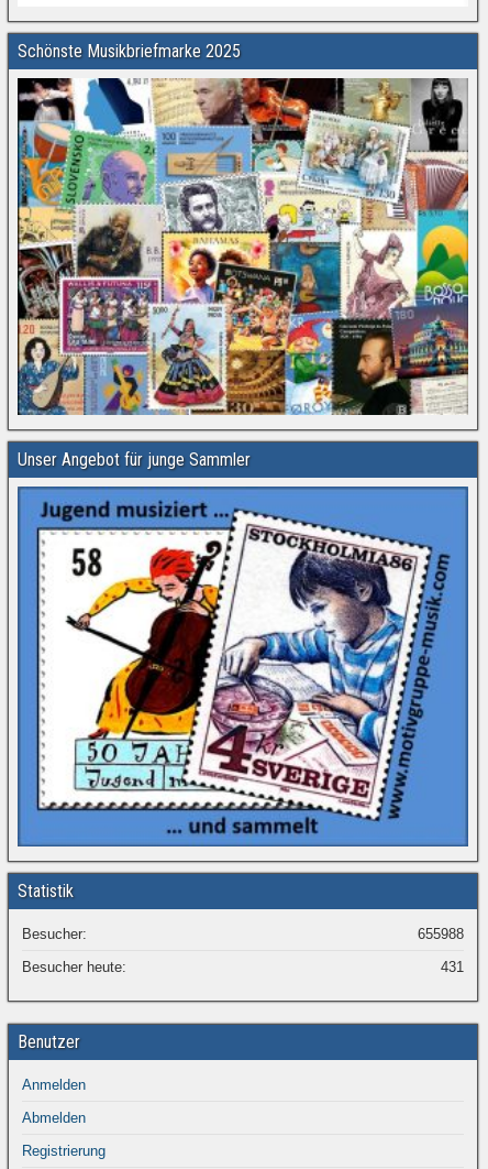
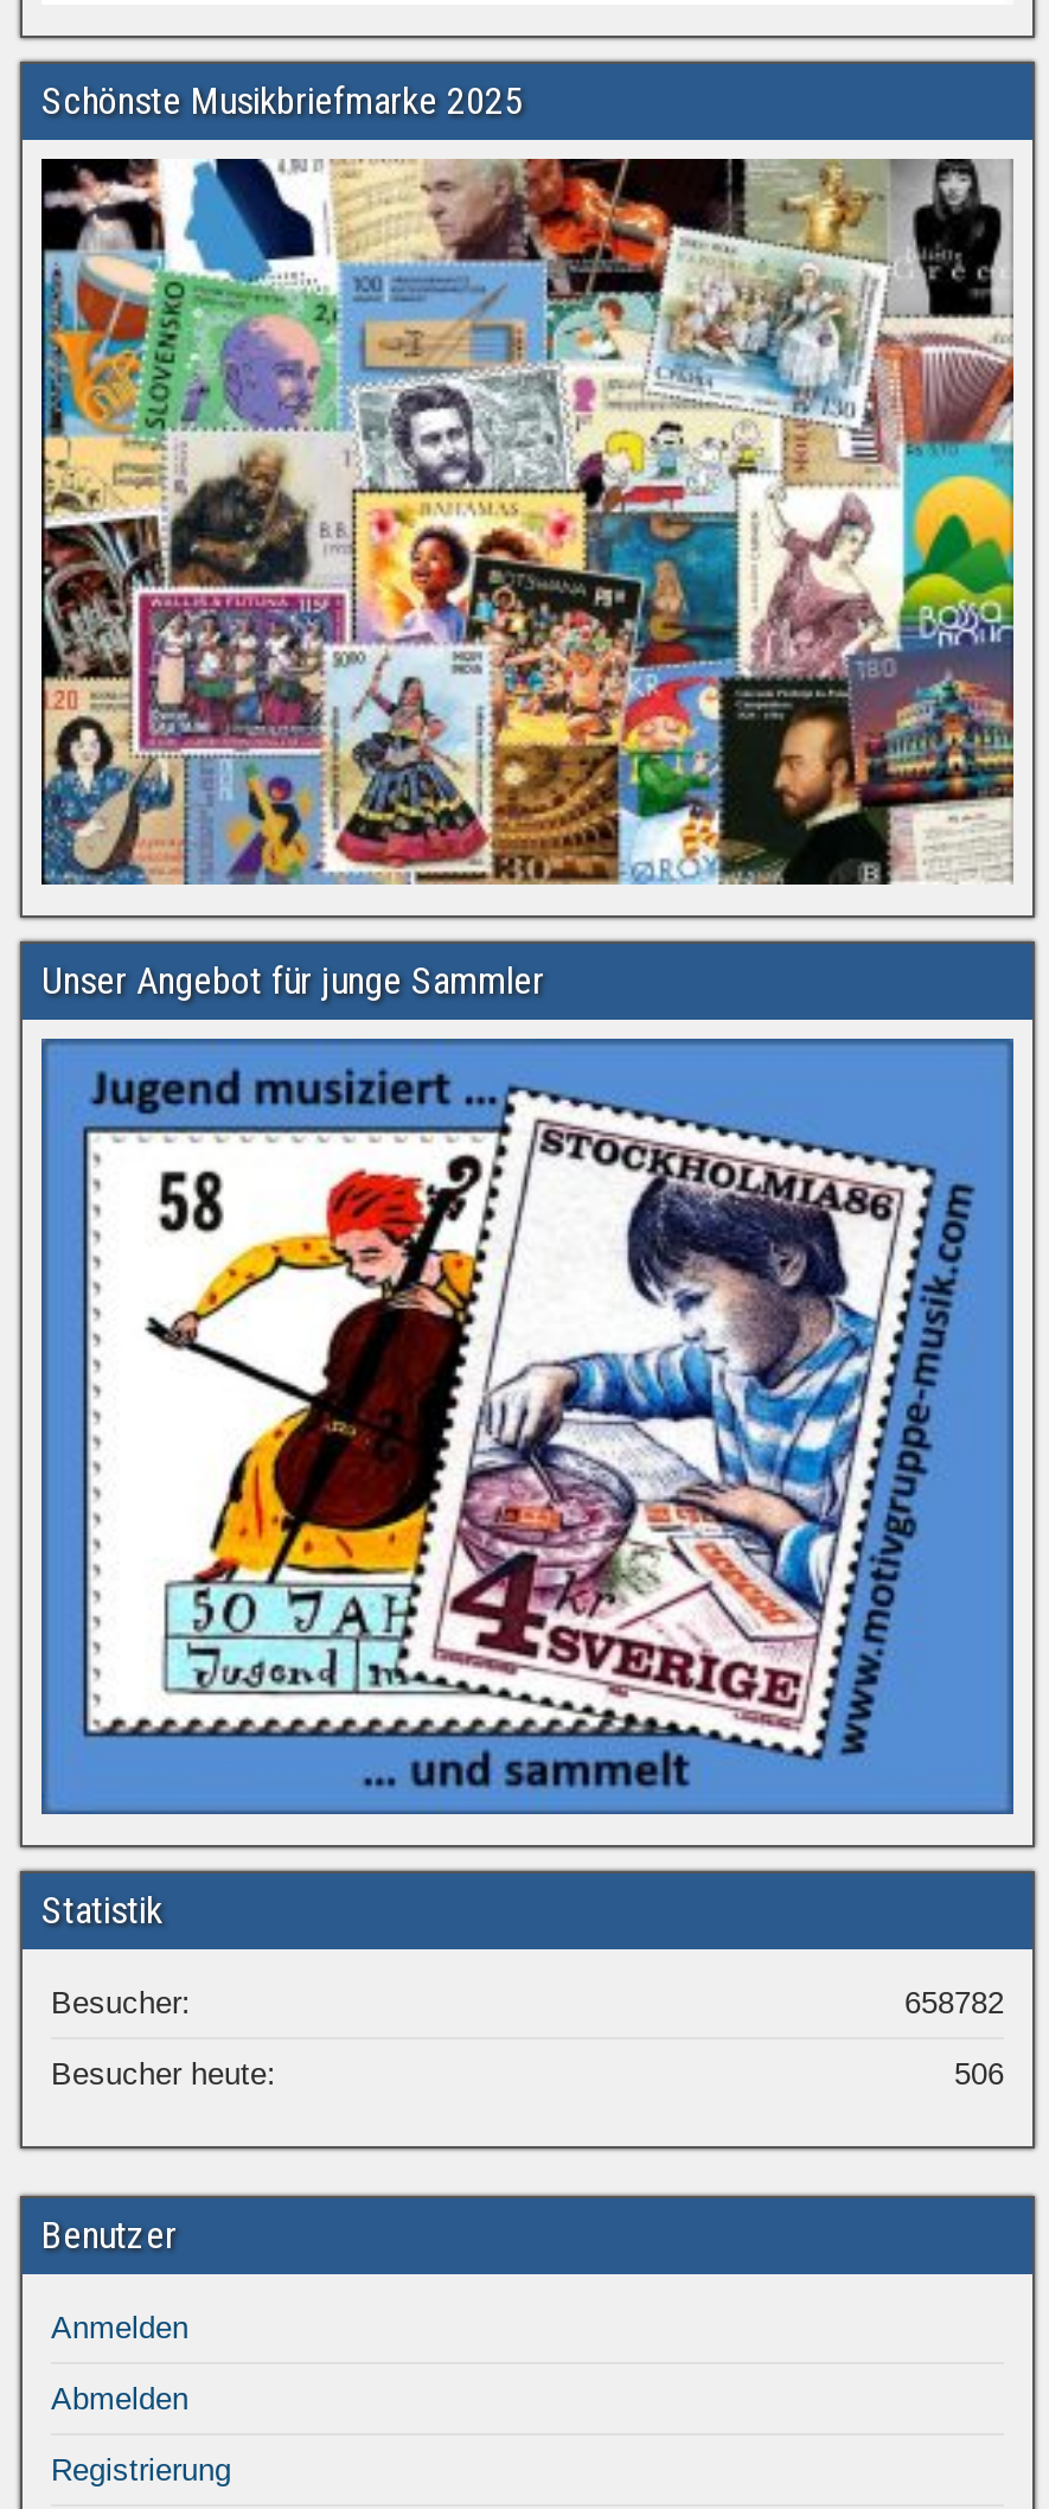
[418,925,464,942] 655988 -> [904,1984,1004,2020] 658782
[441,958,464,975] 431 -> [954,2055,1004,2091] 506

